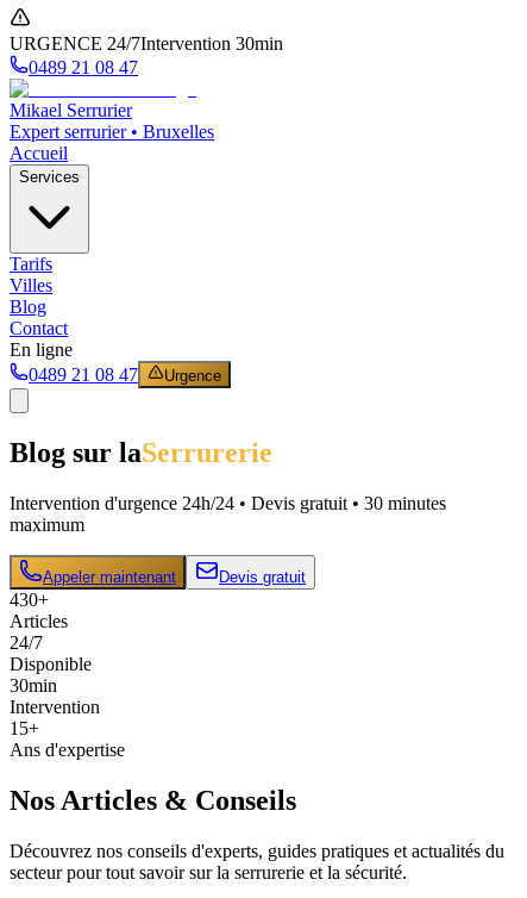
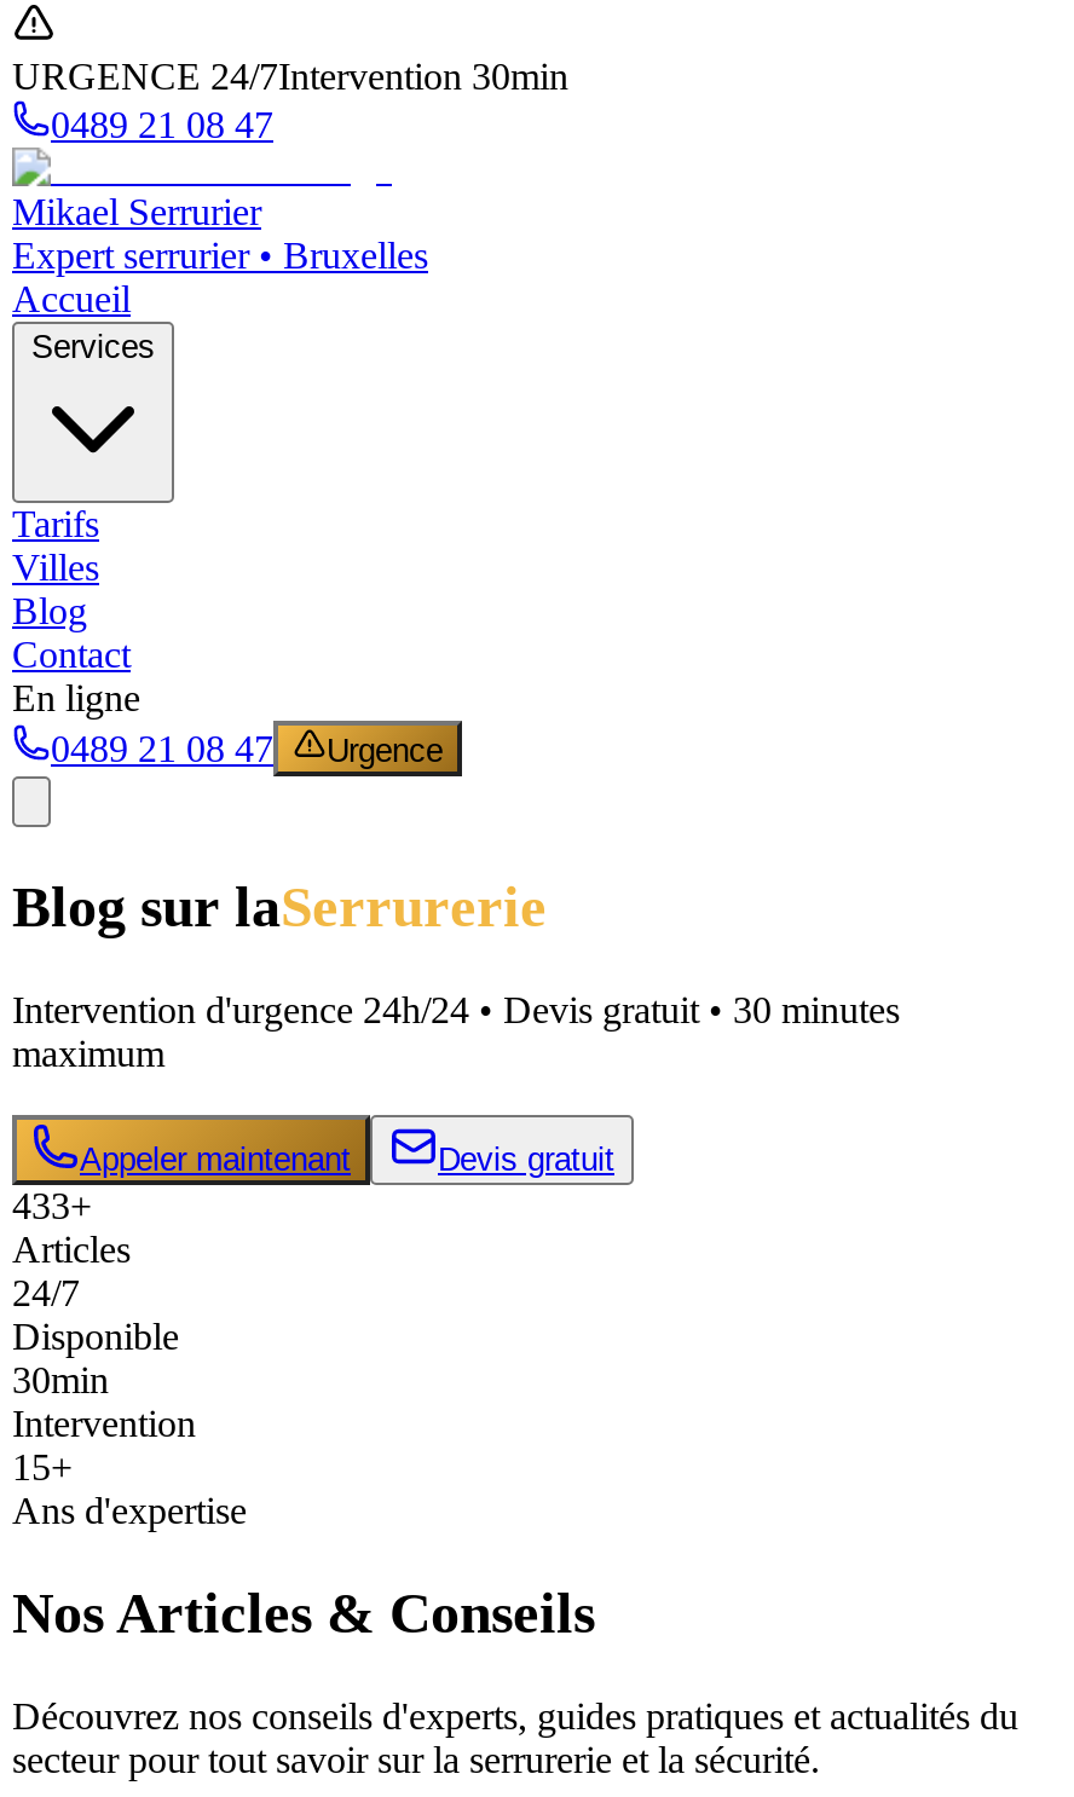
[10,589,49,610] 430+ -> [12,1185,92,1226] 433+

